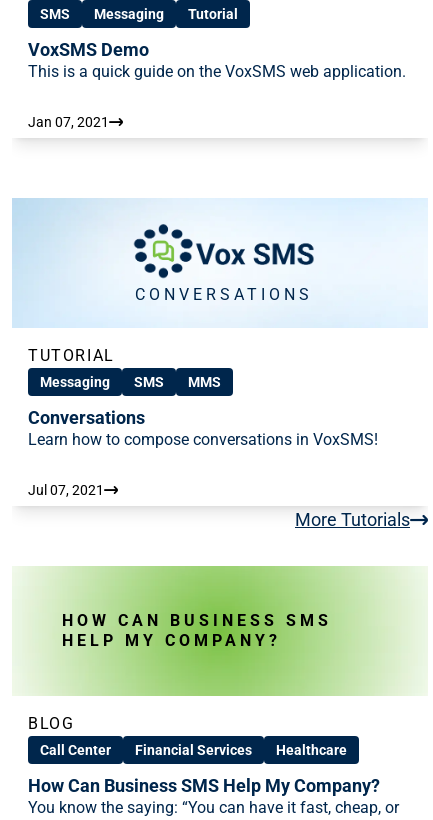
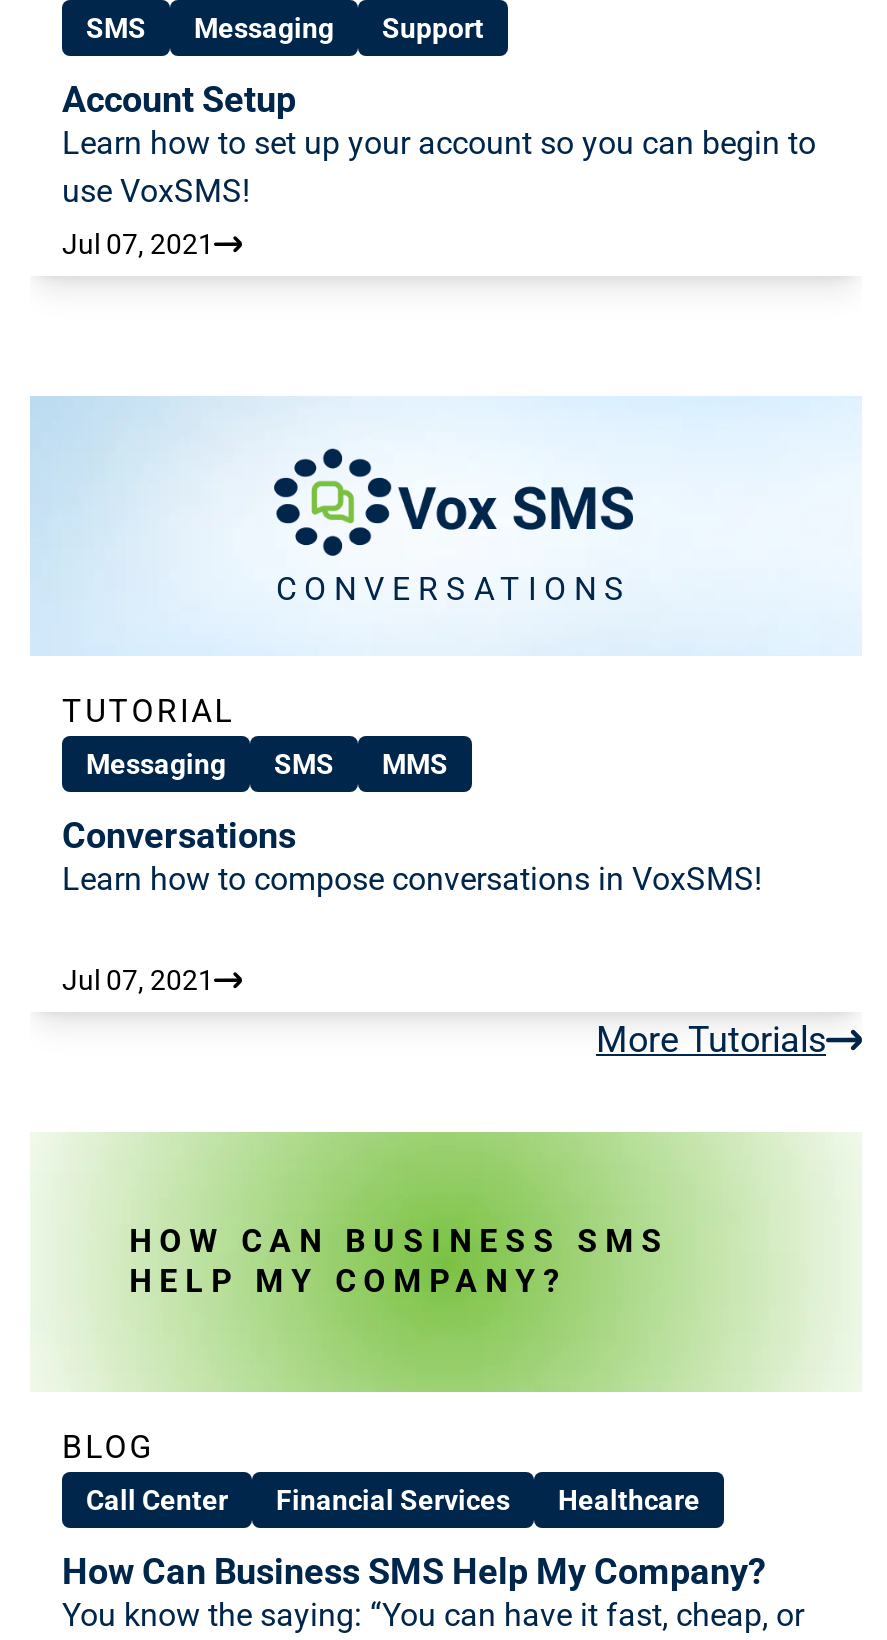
[188,6,238,22] Tutorial -> [382,12,484,44] Support
[28,39,406,81] VoxSMS Demo | This is a quick guide on the VoxSMS web application. -> [62,78,816,210] Account Setup | Learn how to set up your account so you can begin to | use VoxSMS!
[28,114,109,130] Jan 07, 2021 -> [62,228,214,260] Jul 07, 2021

